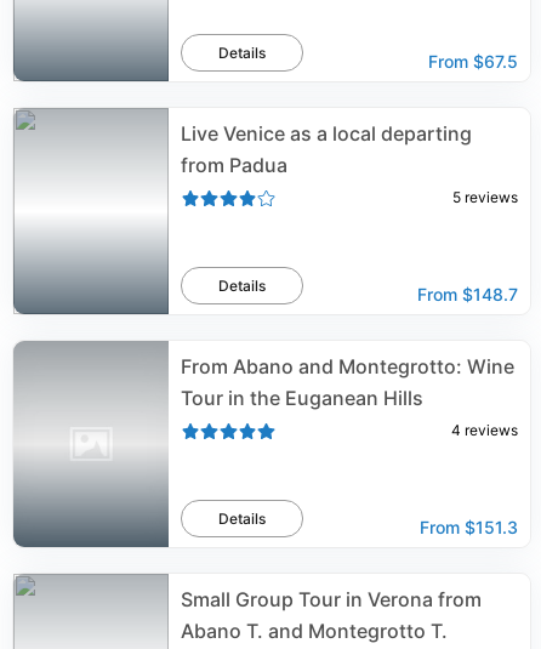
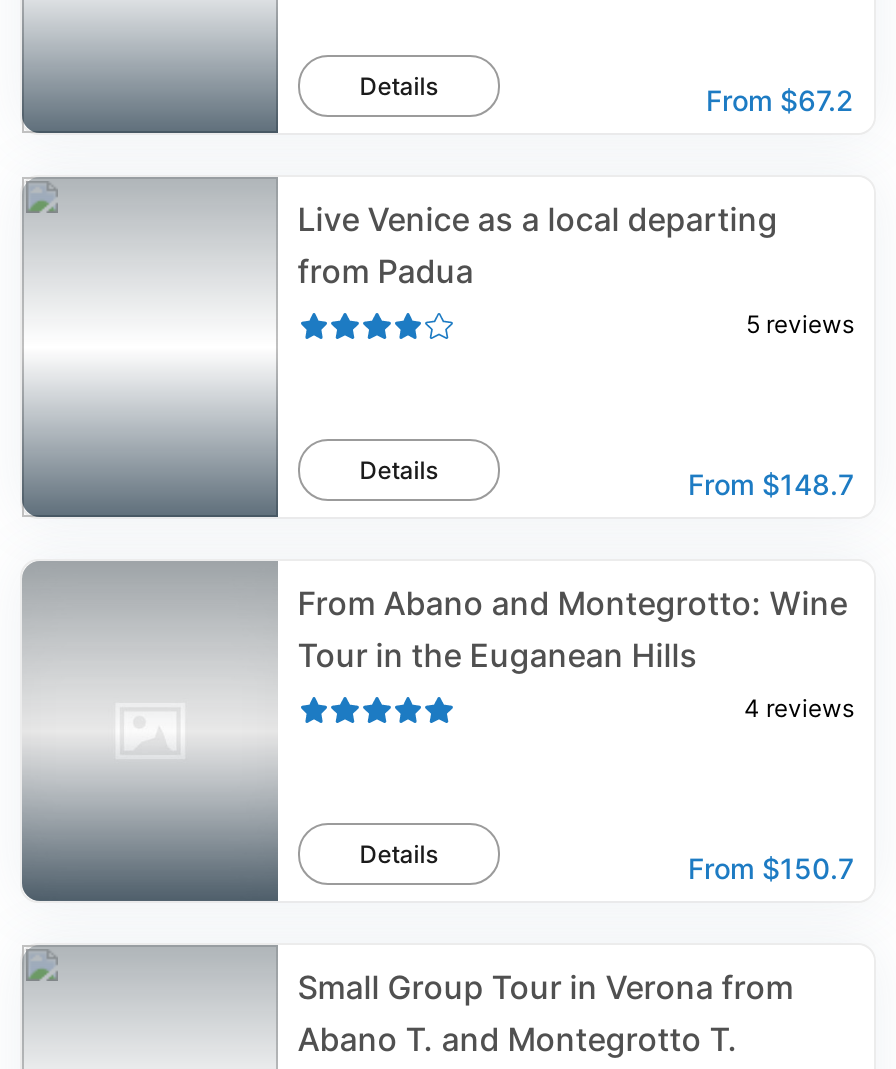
[428,51,518,72] From $67.5 -> [706,83,854,117] From $67.2
[420,517,518,537] From $151.3 -> [688,851,854,885] From $150.7

